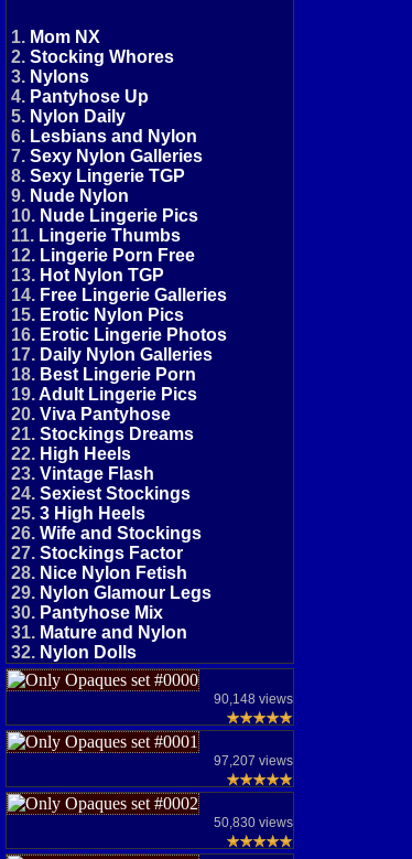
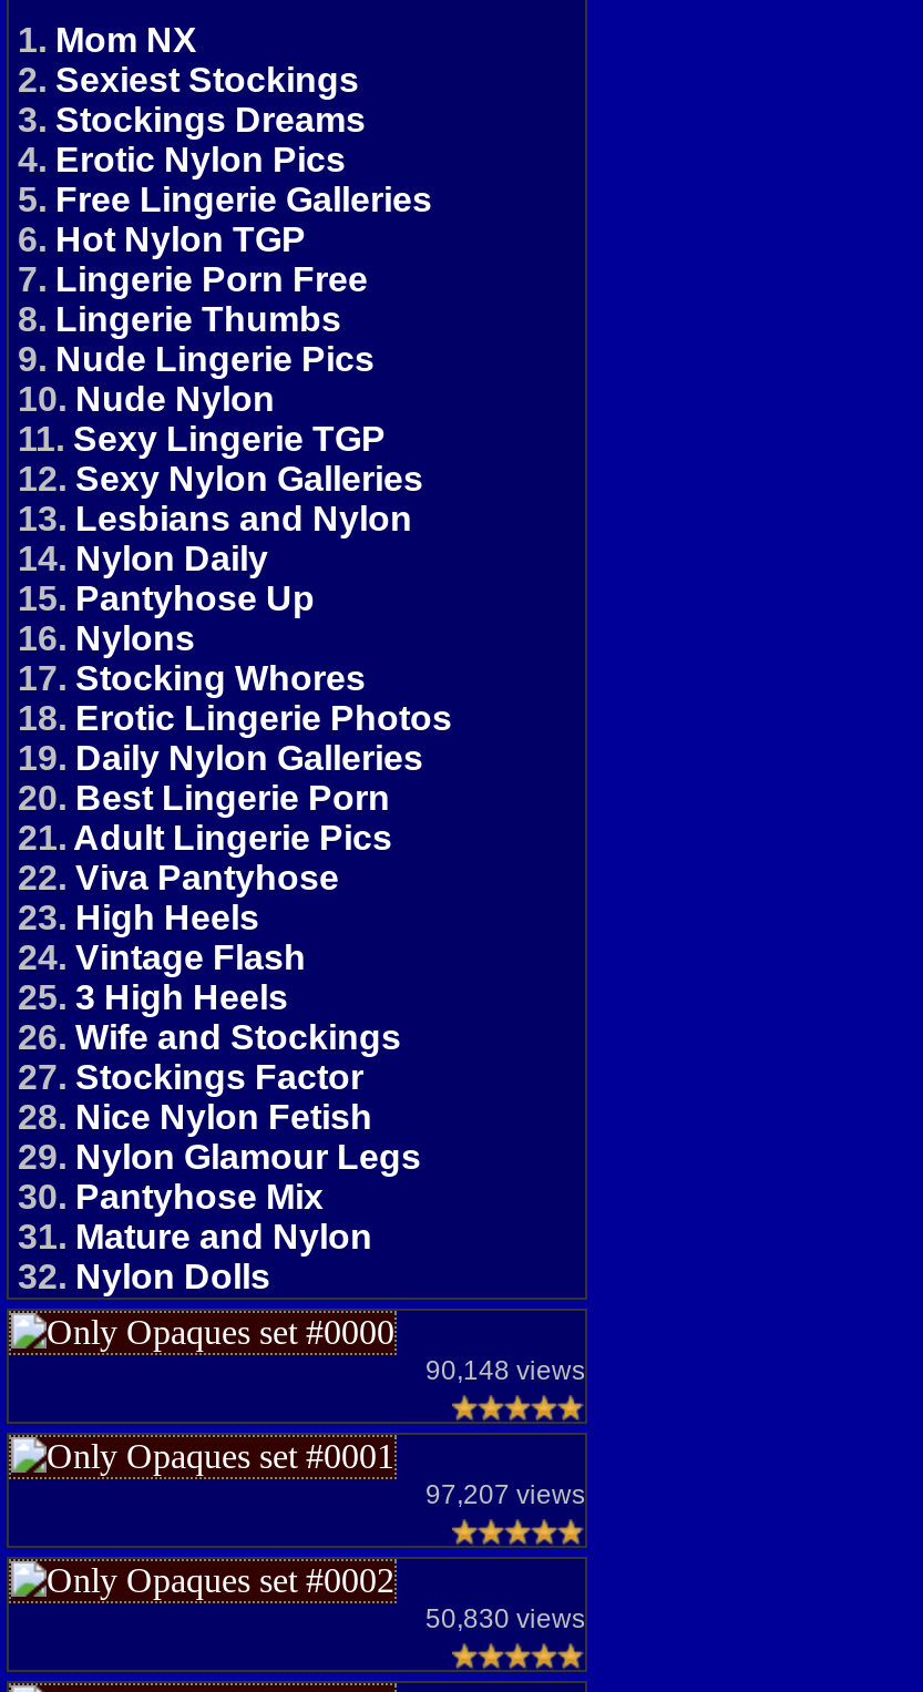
[11,47,227,503] 2. Stocking Whores | 3. Nylons | 4. Pantyhose Up | 5. Nylon Daily | 6. Lesbians and Nylon | 7. Sexy Nylon Galleries | 8. Sexy Lingerie TGP | 9. Nude Nylon | 10. Nude Lingerie Pics | 11. Lingerie Thumbs | 12. Lingerie Porn Free | 13. Hot Nylon TGP | 14. Free Lingerie Galleries | 15. Erotic Nylon Pics | 16. Erotic Lingerie Photos | 17. Daily Nylon Galleries | 18. Best Lingerie Porn | 19. Adult Lingerie Pics | 20. Viva Pantyhose | 21. Stockings Dreams | 22. High Heels | 23. Vintage Flash | 24. Sexiest Stockings -> [18,61,452,976] 2. Sexiest Stockings | 3. Stockings Dreams | 4. Erotic Nylon Pics | 5. Free Lingerie Galleries | 6. Hot Nylon TGP | 7. Lingerie Porn Free | 8. Lingerie Thumbs | 9. Nude Lingerie Pics | 10. Nude Nylon | 11. Sexy Lingerie TGP | 12. Sexy Nylon Galleries | 13. Lesbians and Nylon | 14. Nylon Daily | 15. Pantyhose Up | 16. Nylons | 17. Stocking Whores | 18. Erotic Lingerie Photos | 19. Daily Nylon Galleries | 20. Best Lingerie Porn | 21. Adult Lingerie Pics | 22. Viva Pantyhose | 23. High Heels | 24. Vintage Flash

